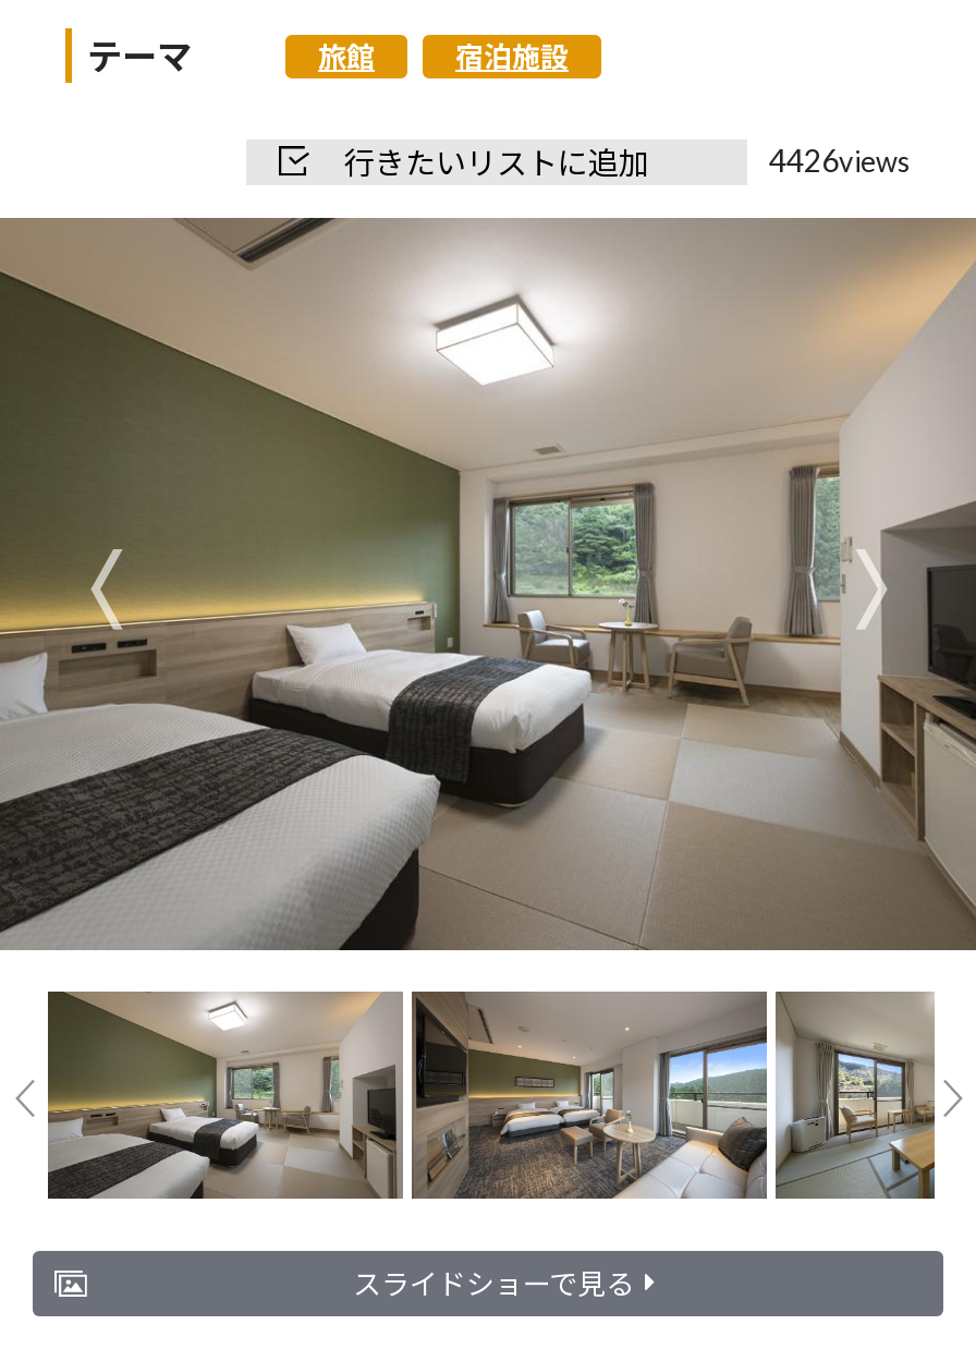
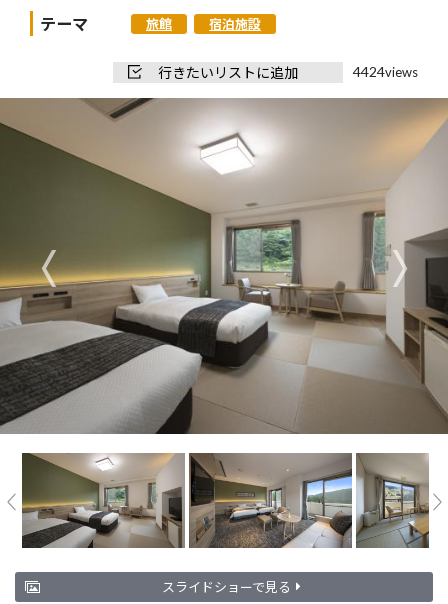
[769,142,911,179] 4426views -> [353,63,418,80] 4424views

